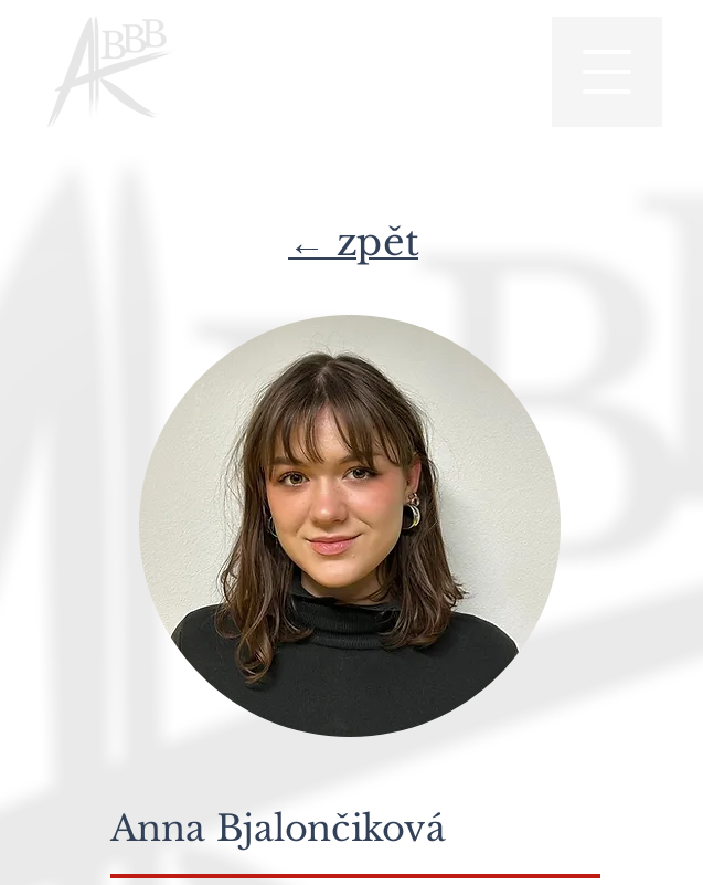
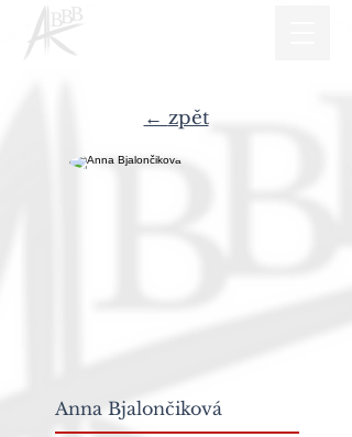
[143,315,561,739] [image] -> none

